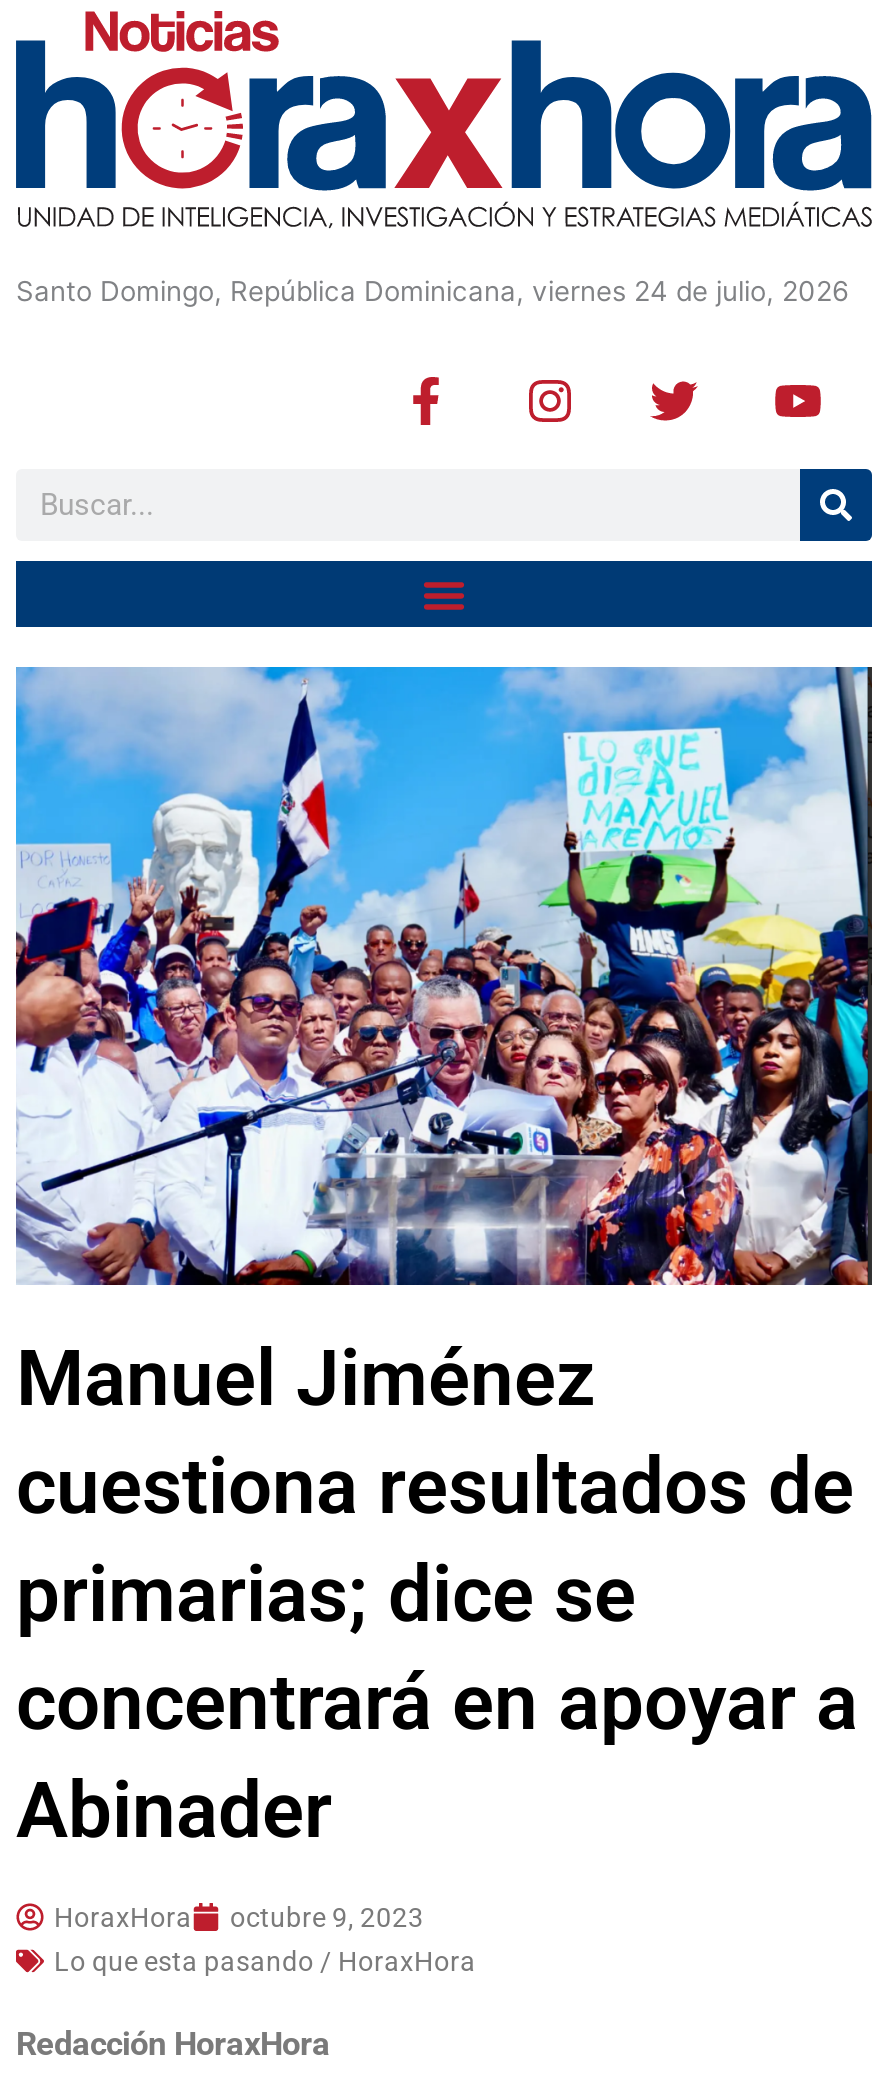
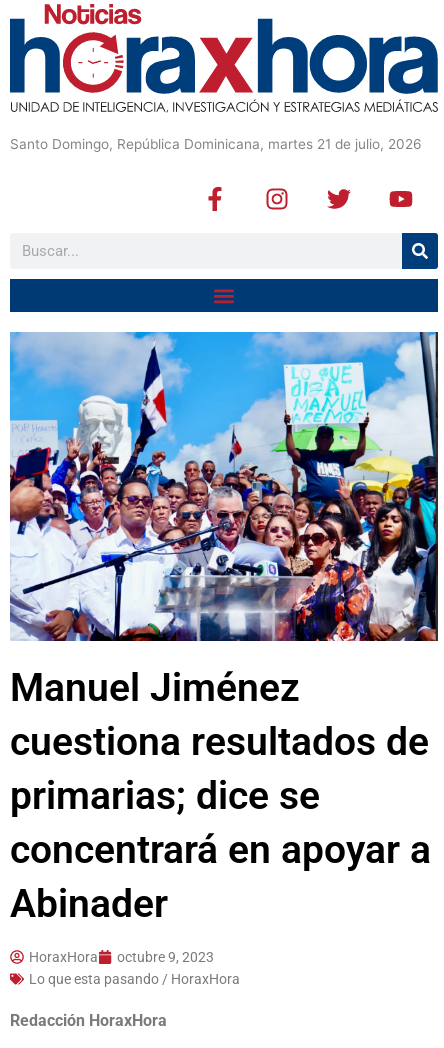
[16,275,850,307] Santo Domingo, República Dominicana, viernes 24 de julio, 2026 -> [10,136,422,152] Santo Domingo, República Dominicana, martes 21 de julio, 2026

